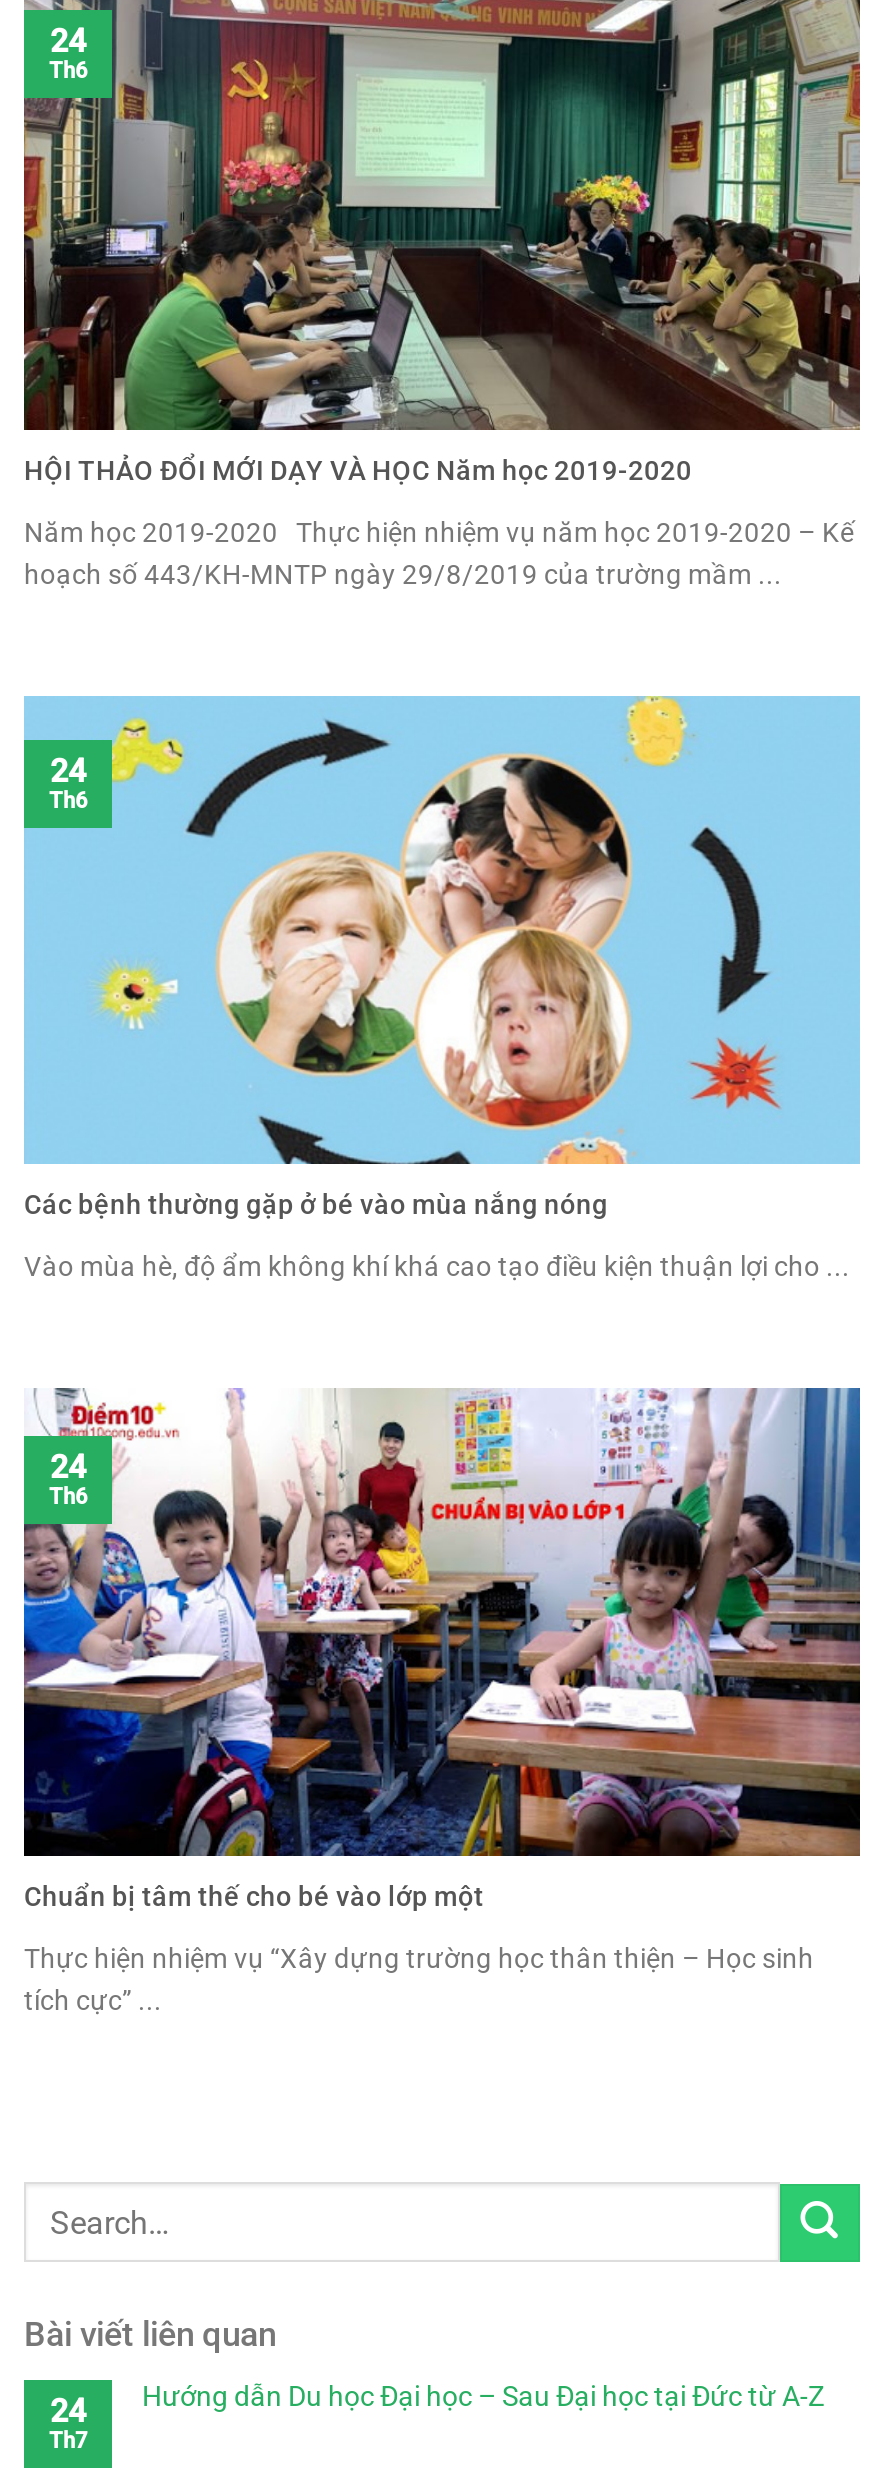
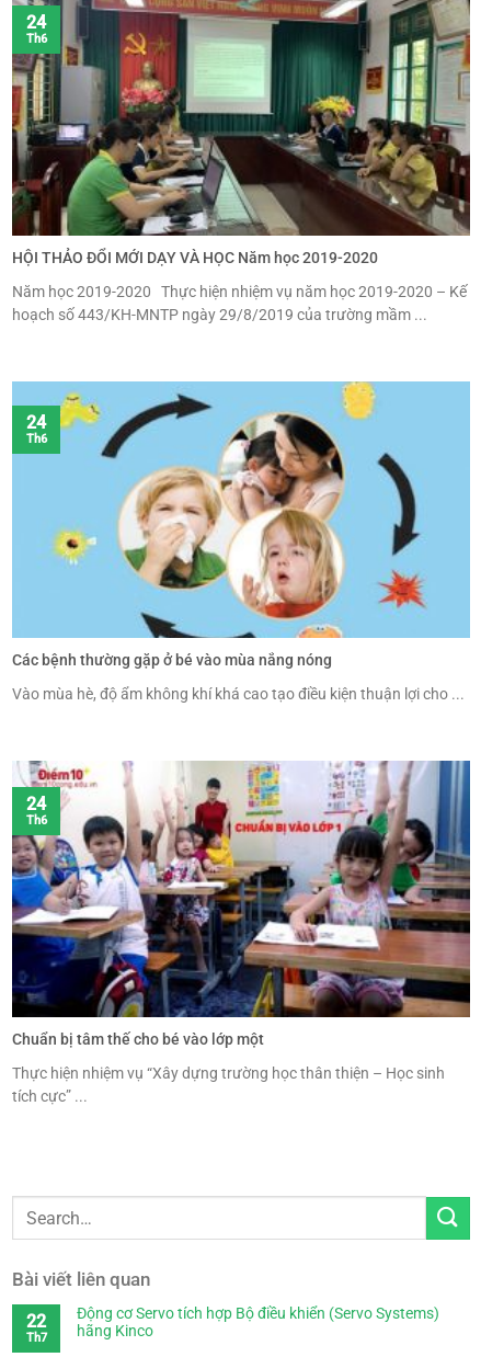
[142,2381,824,2413] Hướng dẫn Du học Đại học – Sau Đại học tại Đức từ A-Z -> [77,1305,439,1340] Động cơ Servo tích hợp Bộ điều khiển (Servo Systems) | hãng Kinco
[50,2393,86,2431] 24 -> [26,1311,46,1332] 22

